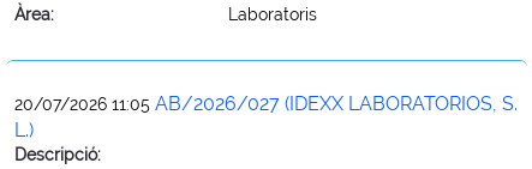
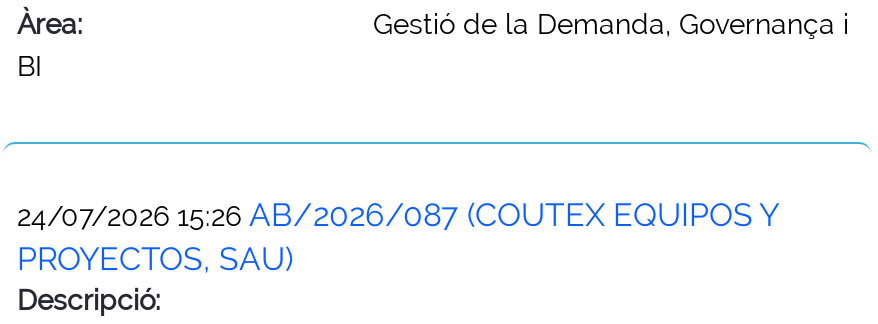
[228,5,317,24] Laboratoris -> [17,8,849,82] Gestió de la Demanda, Governança i | BI
[14,92,518,141] 20/07/2026 11:05 AB/2026/027 (IDEXX LABORATORIOS, S. | L.) -> [17,196,777,278] 24/07/2026 15:26 AB/2026/087 (COUTEX EQUIPOS Y | PROYECTOS, SAU)

